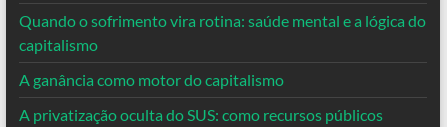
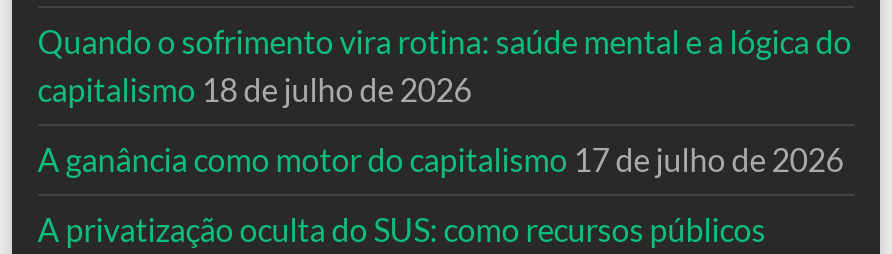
[19,35,98,54] capitalismo -> [38,70,472,108] capitalismo 18 de julho de 2026
[19,70,284,89] A ganância como motor do capitalismo -> [38,140,844,178] A ganância como motor do capitalismo 17 de julho de 2026

